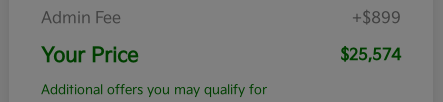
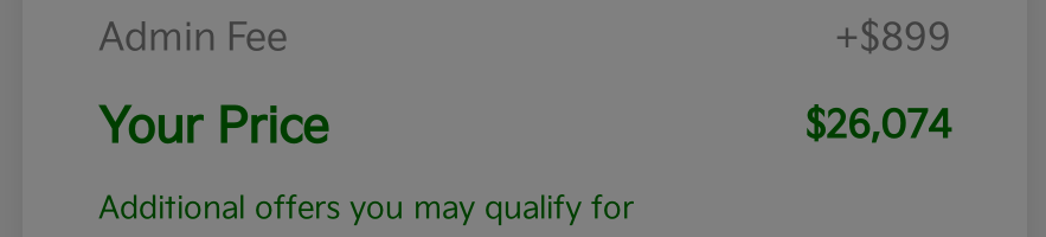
[340,46,401,65] $25,574 -> [804,105,951,150] $26,074

